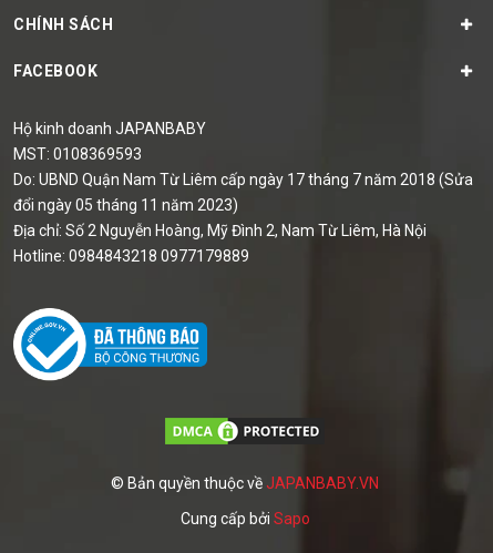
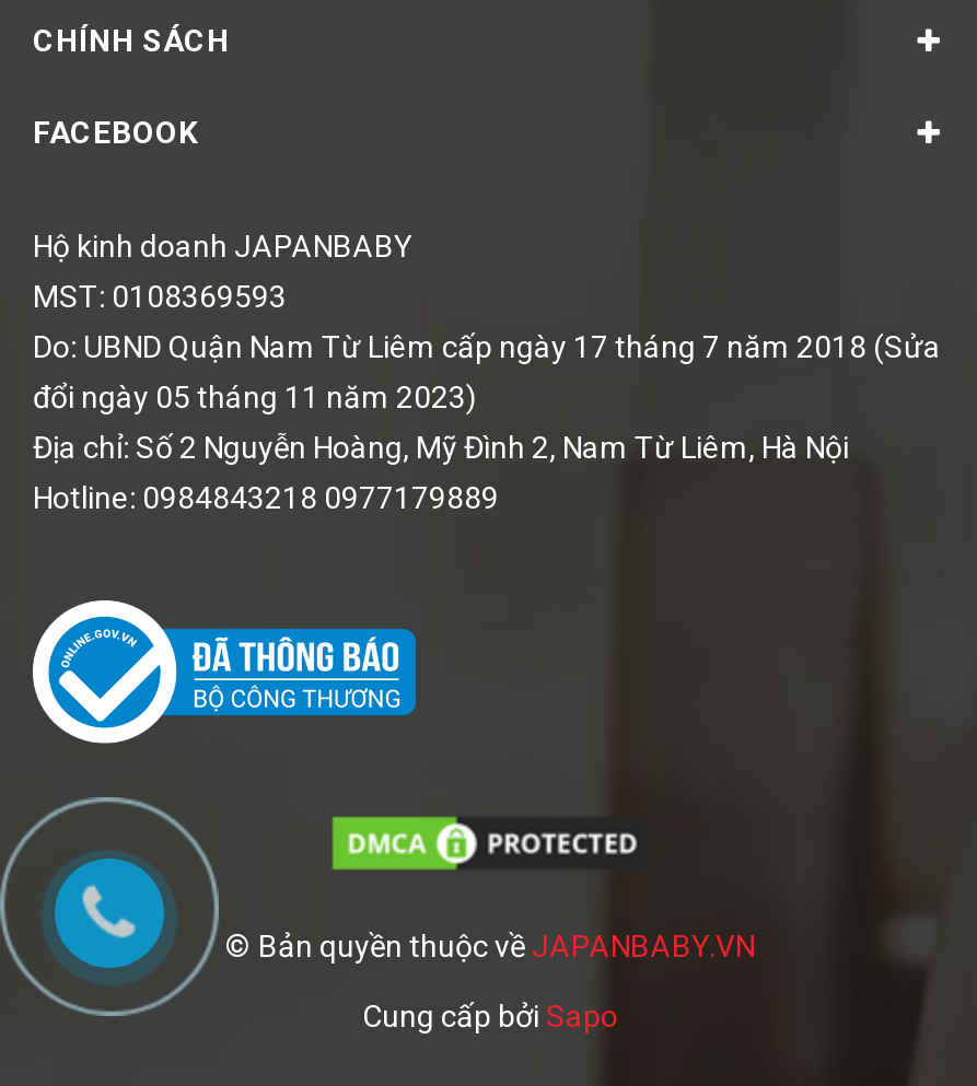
none -> [7,795,221,1018] [image]

